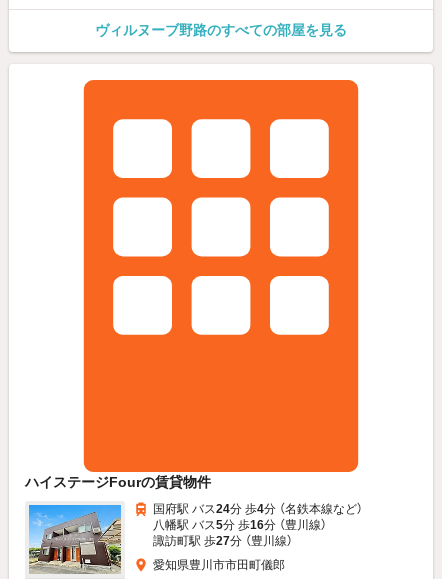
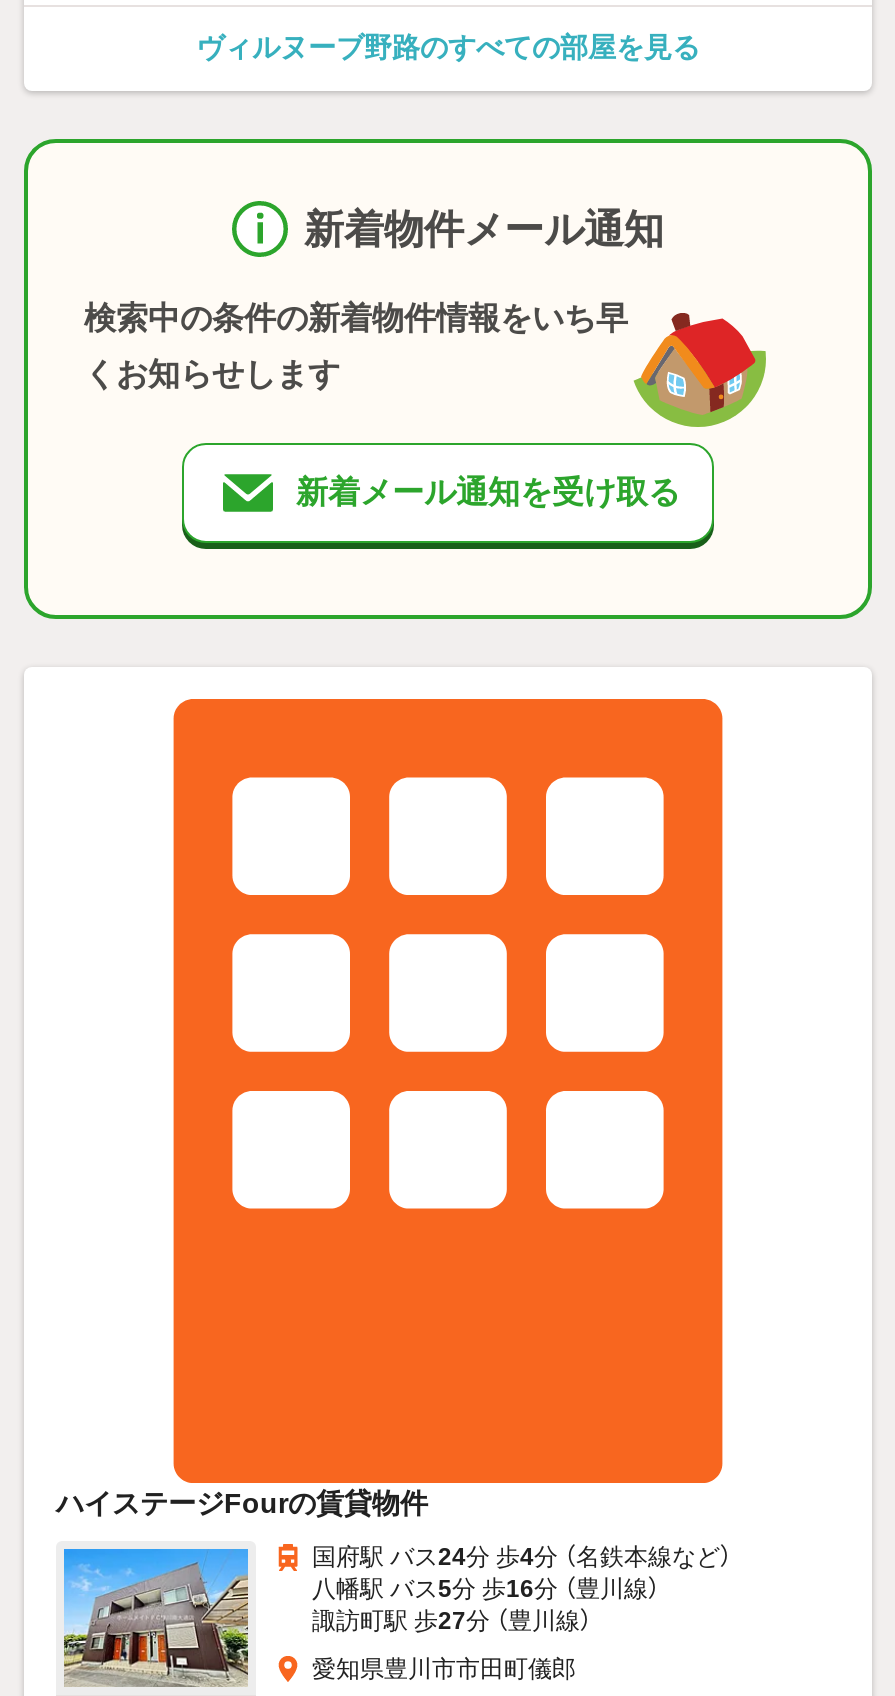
none -> [22,136,874,622] [image] | 新着物件メール通知 | 検索中の条件の新着物件情報をいち早 | くお知らせします | 新着メール通知を受け取る

